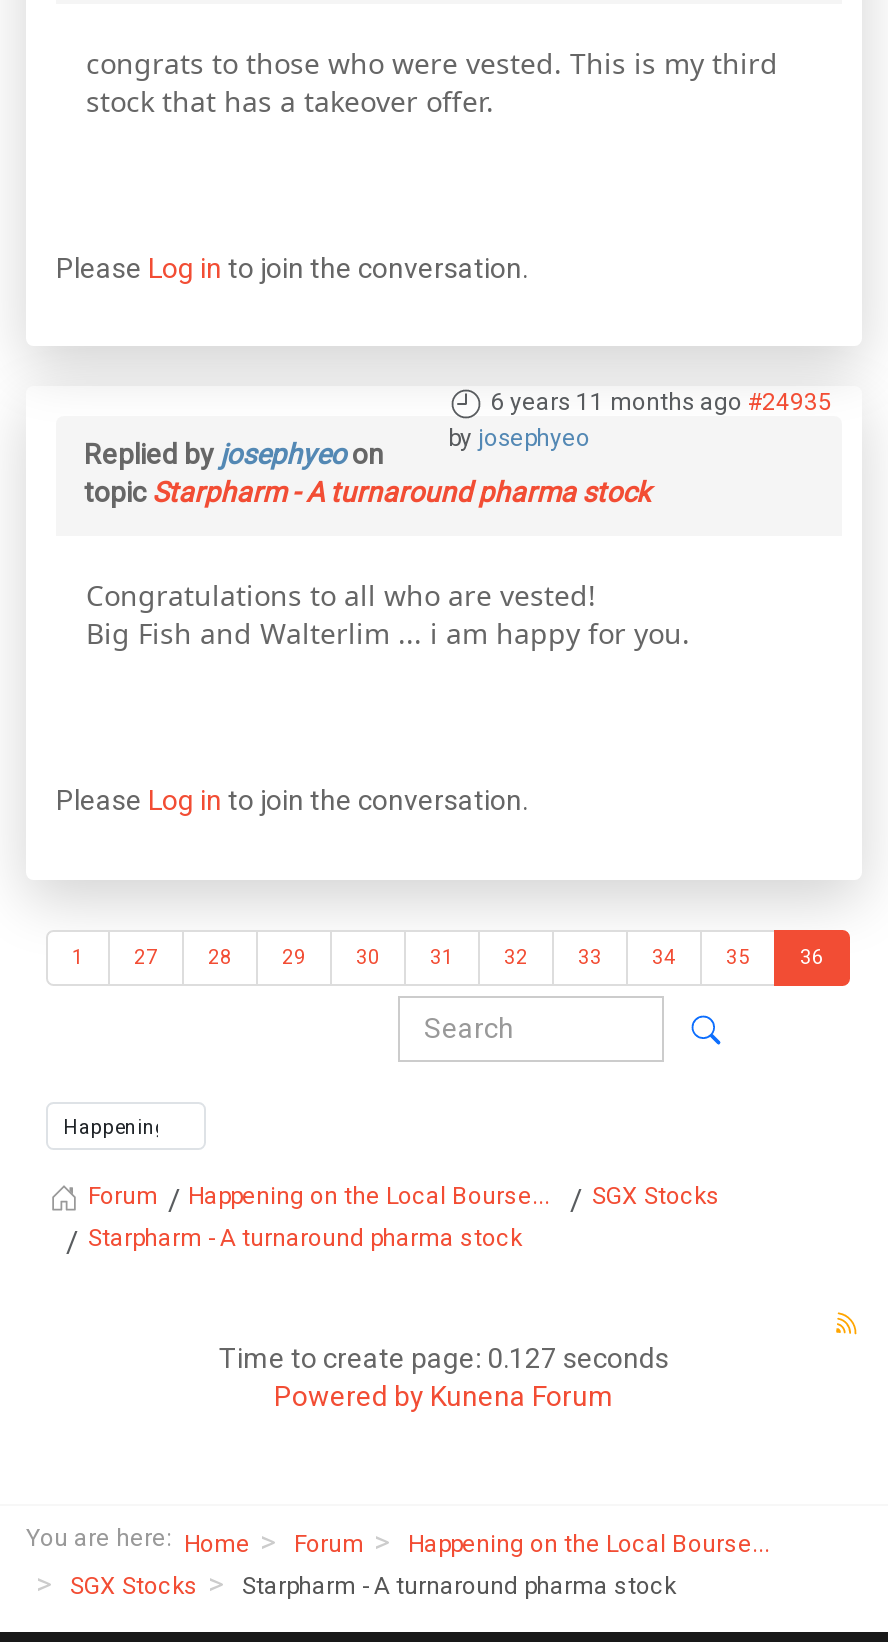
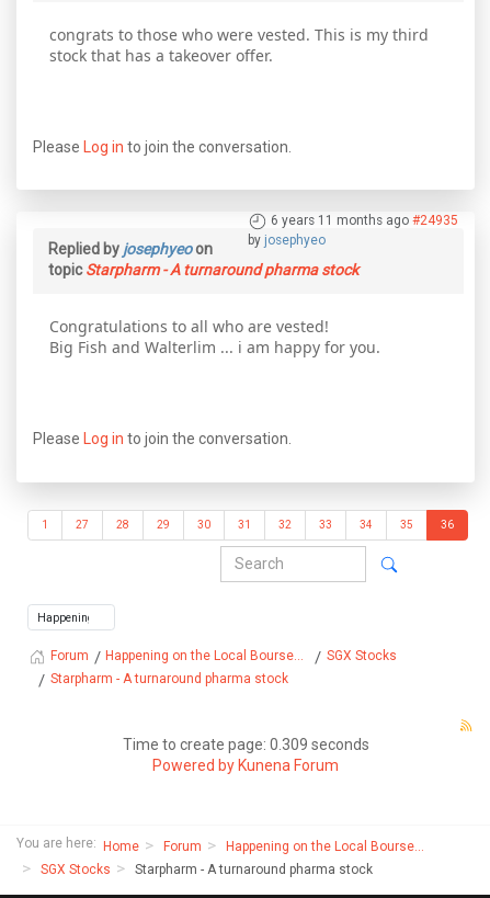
[219,1343,669,1375] Time to create page: 0.127 seconds -> [122,736,369,754] Time to create page: 0.309 seconds

